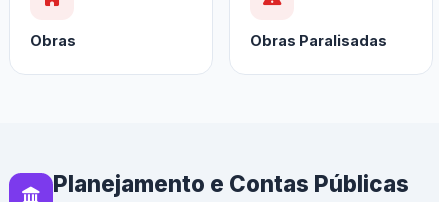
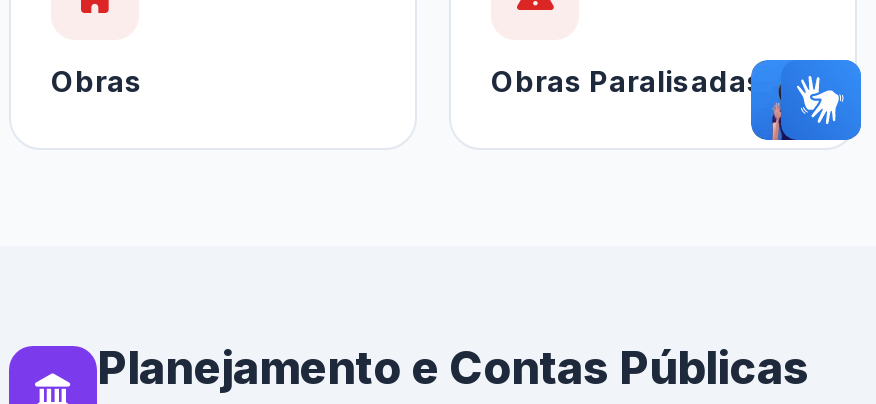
none -> [749,58,863,142] [image]

